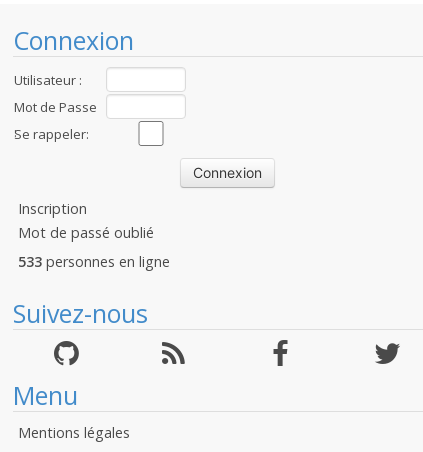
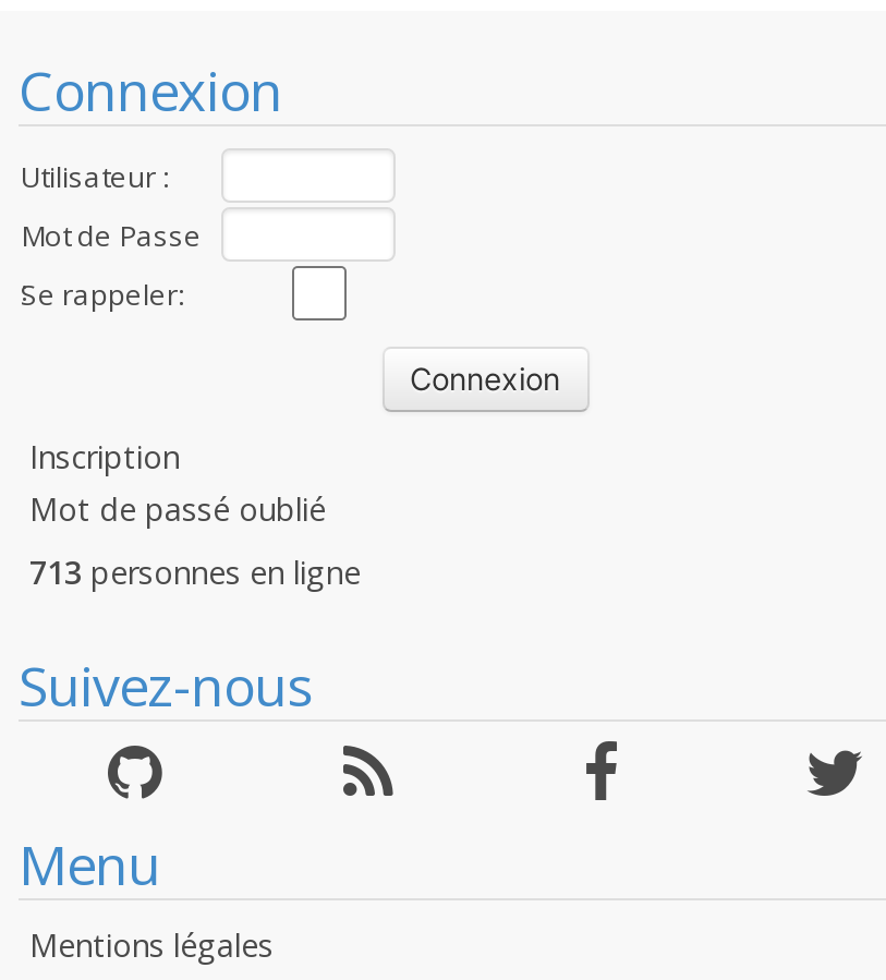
[18,252,170,271] 533 personnes en ligne -> [29,552,361,593] 713 personnes en ligne

